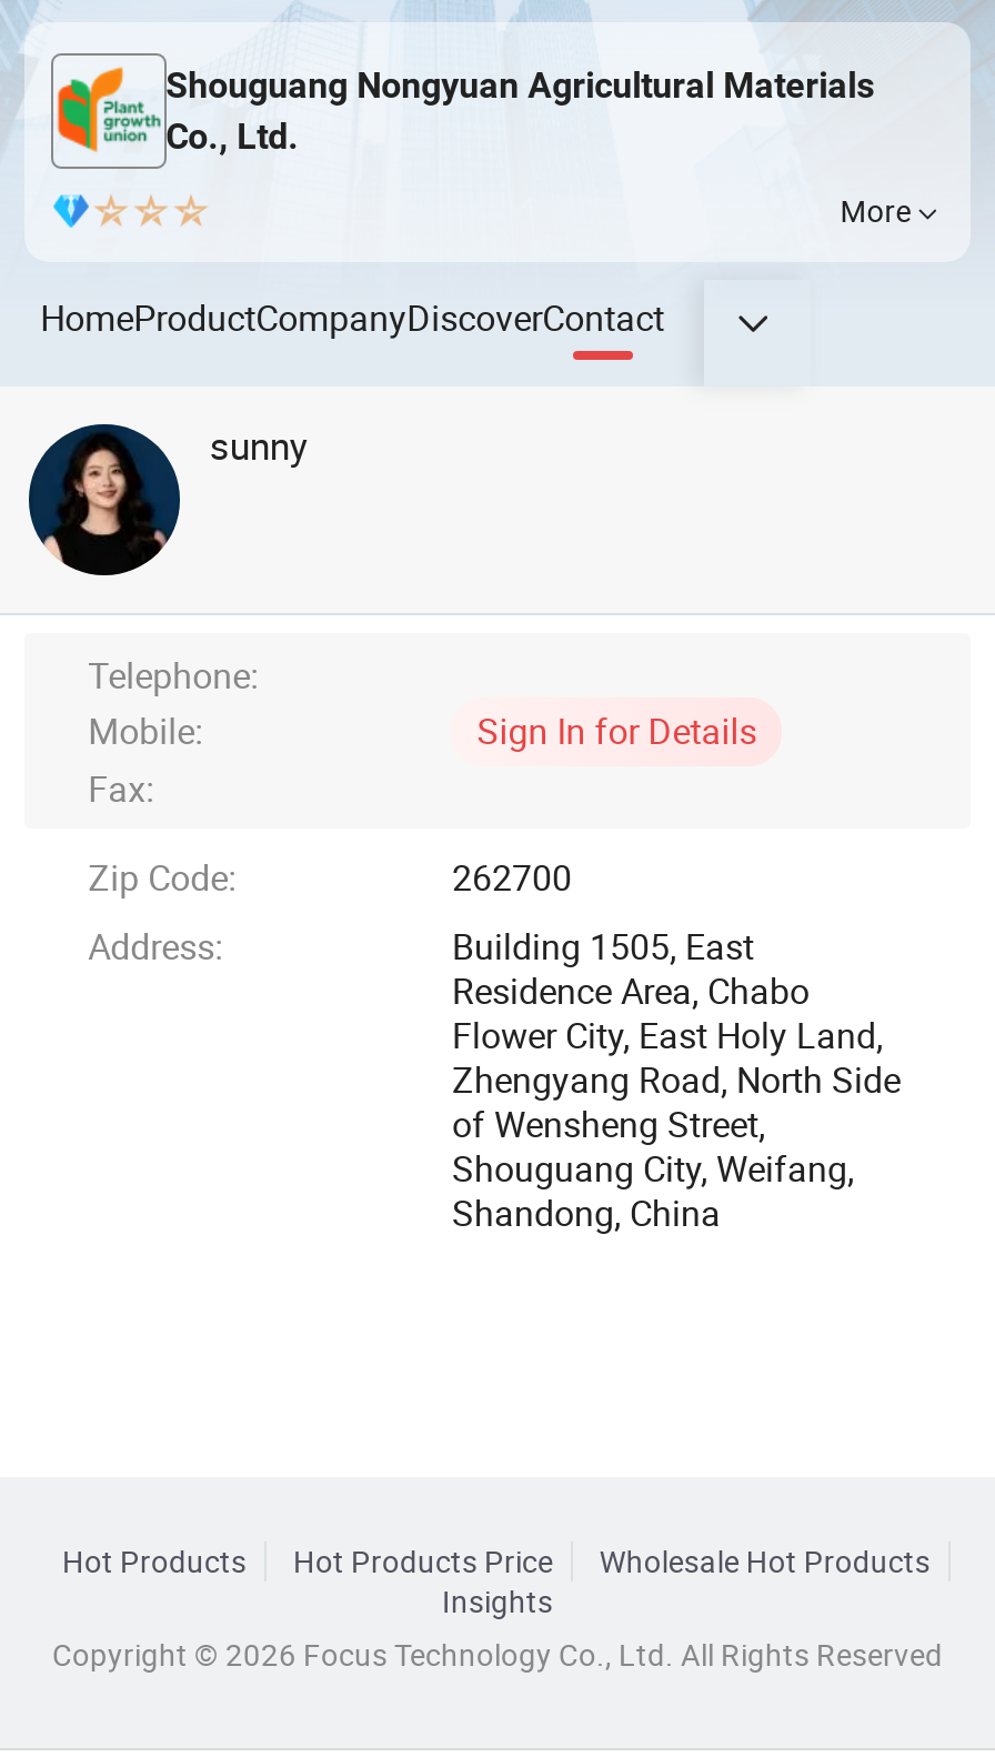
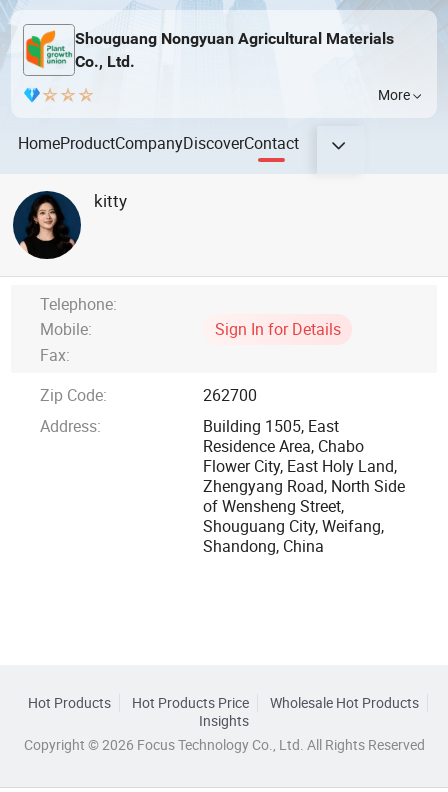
[209,420,307,471] sunny -> [94,189,127,212] kitty

